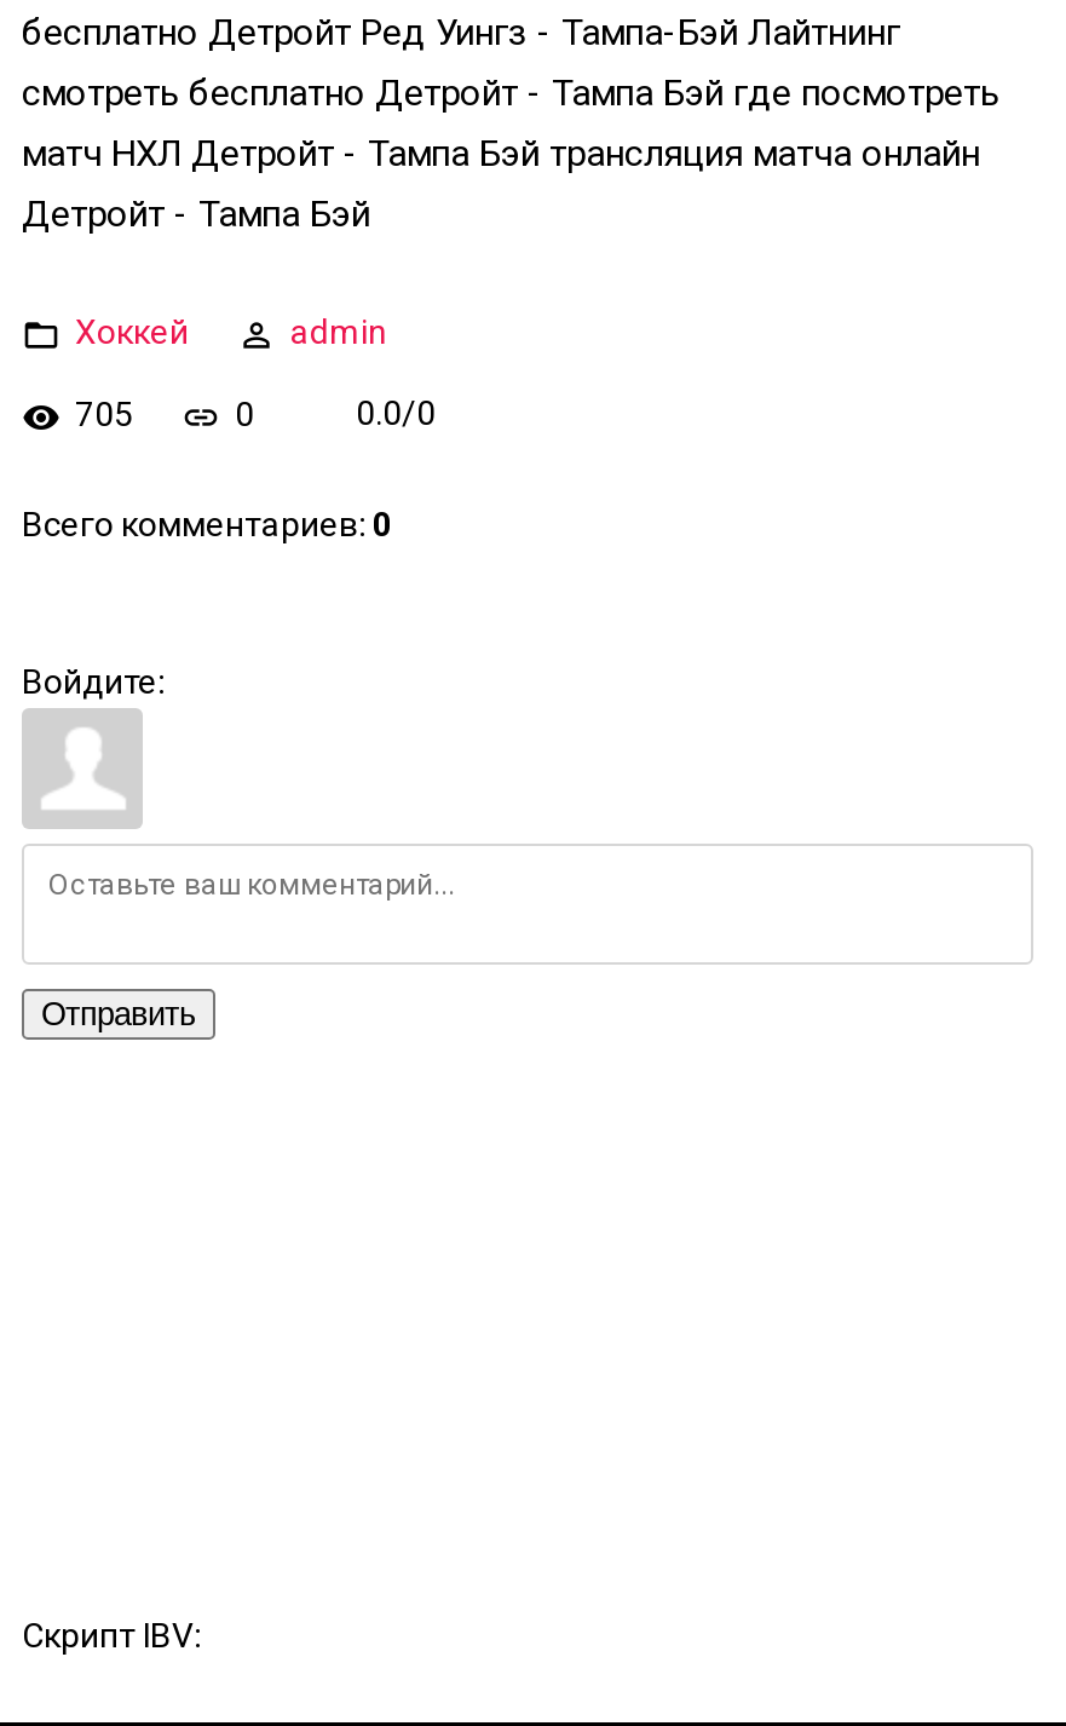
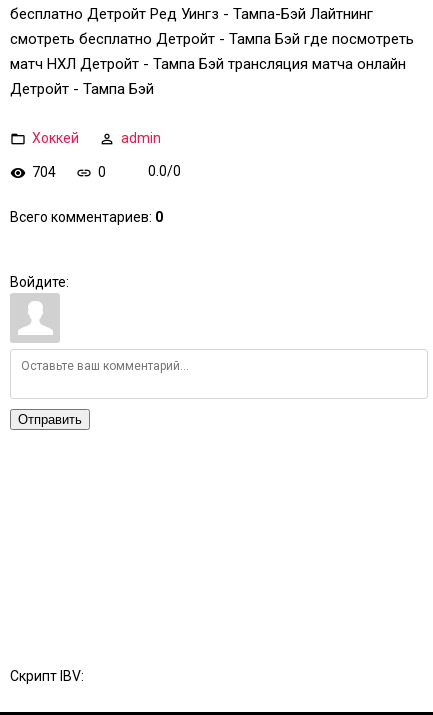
[75,394,133,433] 705 -> [32,163,56,179] 704

